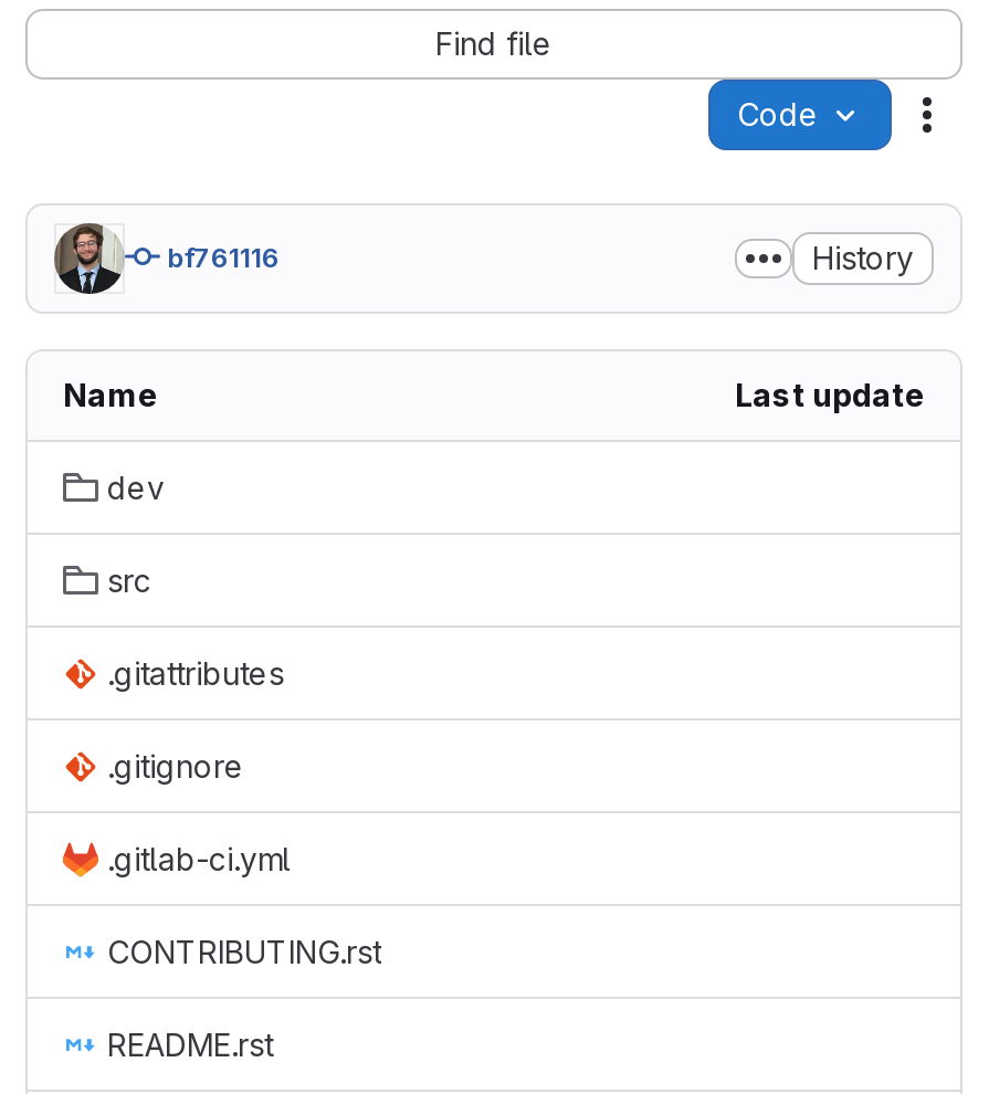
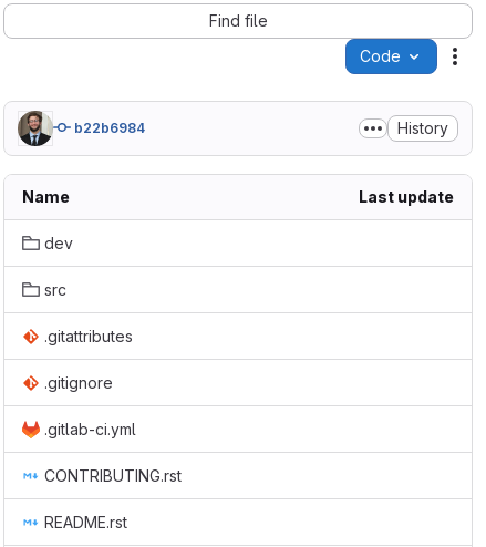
[167,241,280,274] bf761116 -> [74,120,145,136] b22b6984

